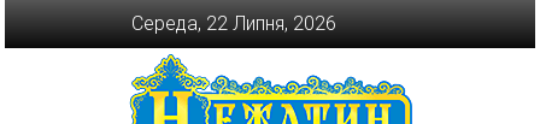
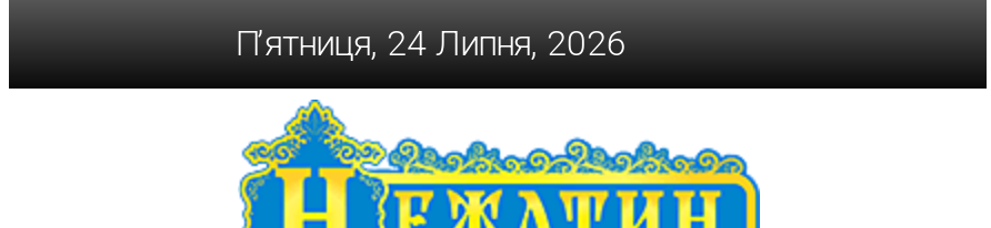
[131,12,336,35] Середа, 22 Липня, 2026 -> [235,22,626,64] П’ятниця, 24 Липня, 2026

